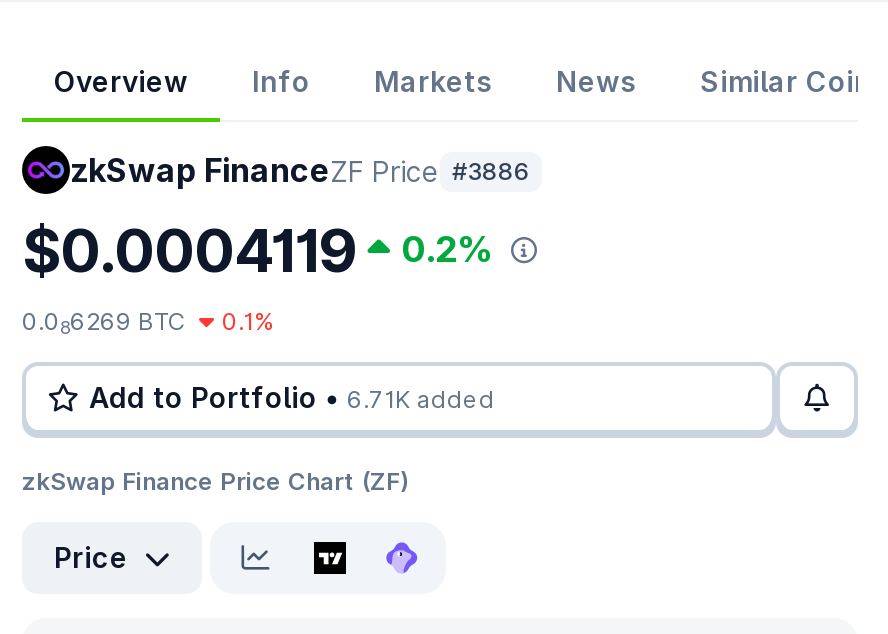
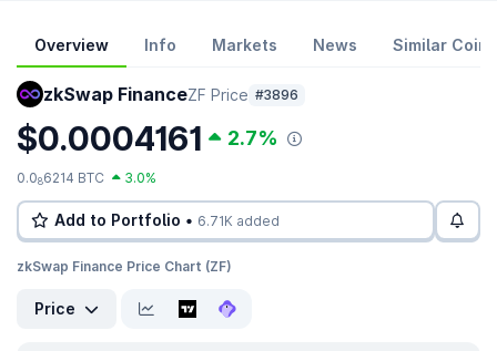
[70,150,530,190] zkSwap FinanceZF Price #3886 -> [43,83,298,105] zkSwap FinanceZF Price #3896
[22,214,356,286] $0.0004119 -> [17,118,202,158] $0.0004161
[401,228,495,270] 0.2% -> [227,126,278,149] 2.7%
[22,306,186,338] 0.086269 BTC -> [17,169,104,187] 0.086214 BTC
[222,306,274,336] 0.1% -> [124,169,156,186] 3.0%

